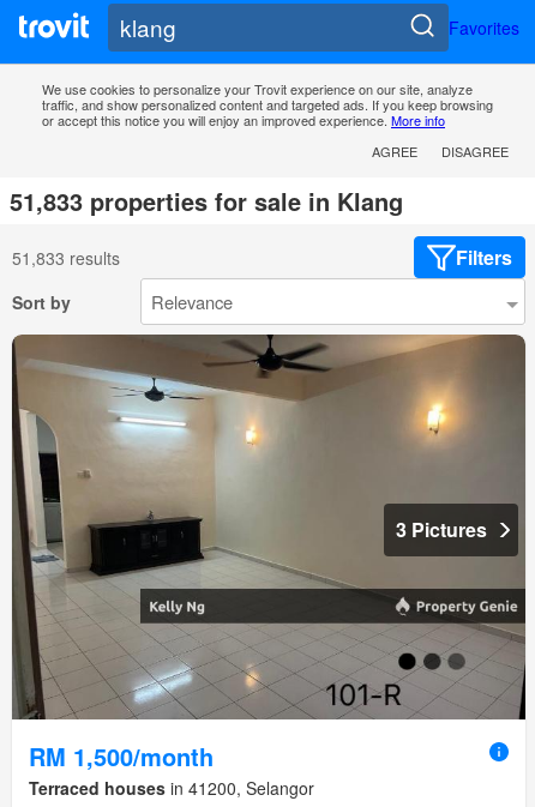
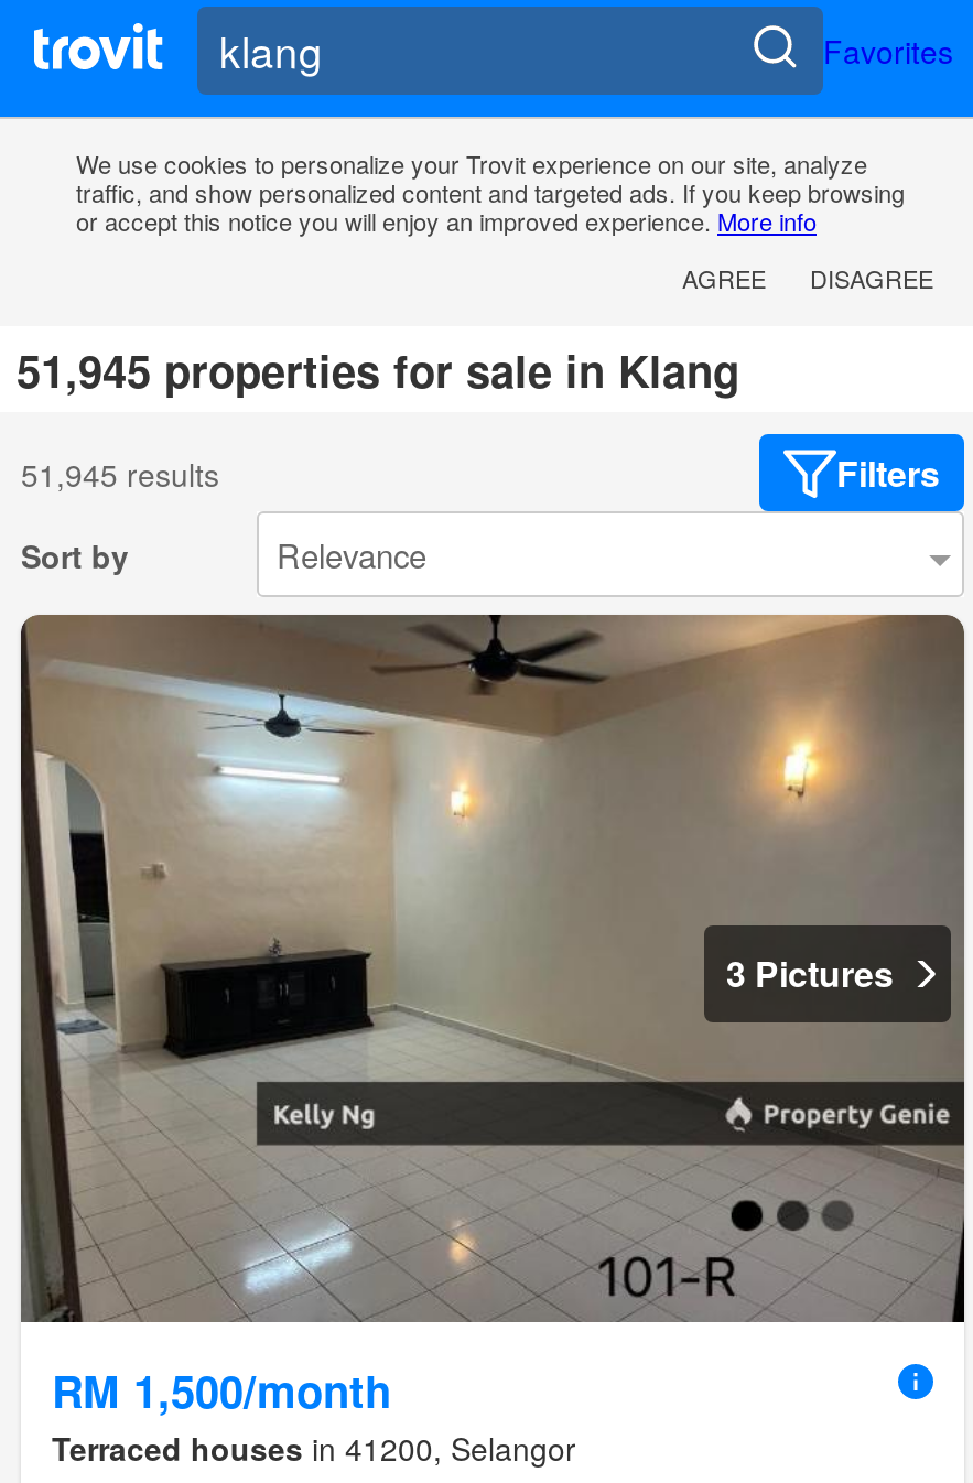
[10,184,403,219] 51,833 properties for sale in Klang -> [17,338,739,402] 51,945 properties for sale in Klang
[12,246,120,270] 51,833 results -> [21,452,219,496] 51,945 results

